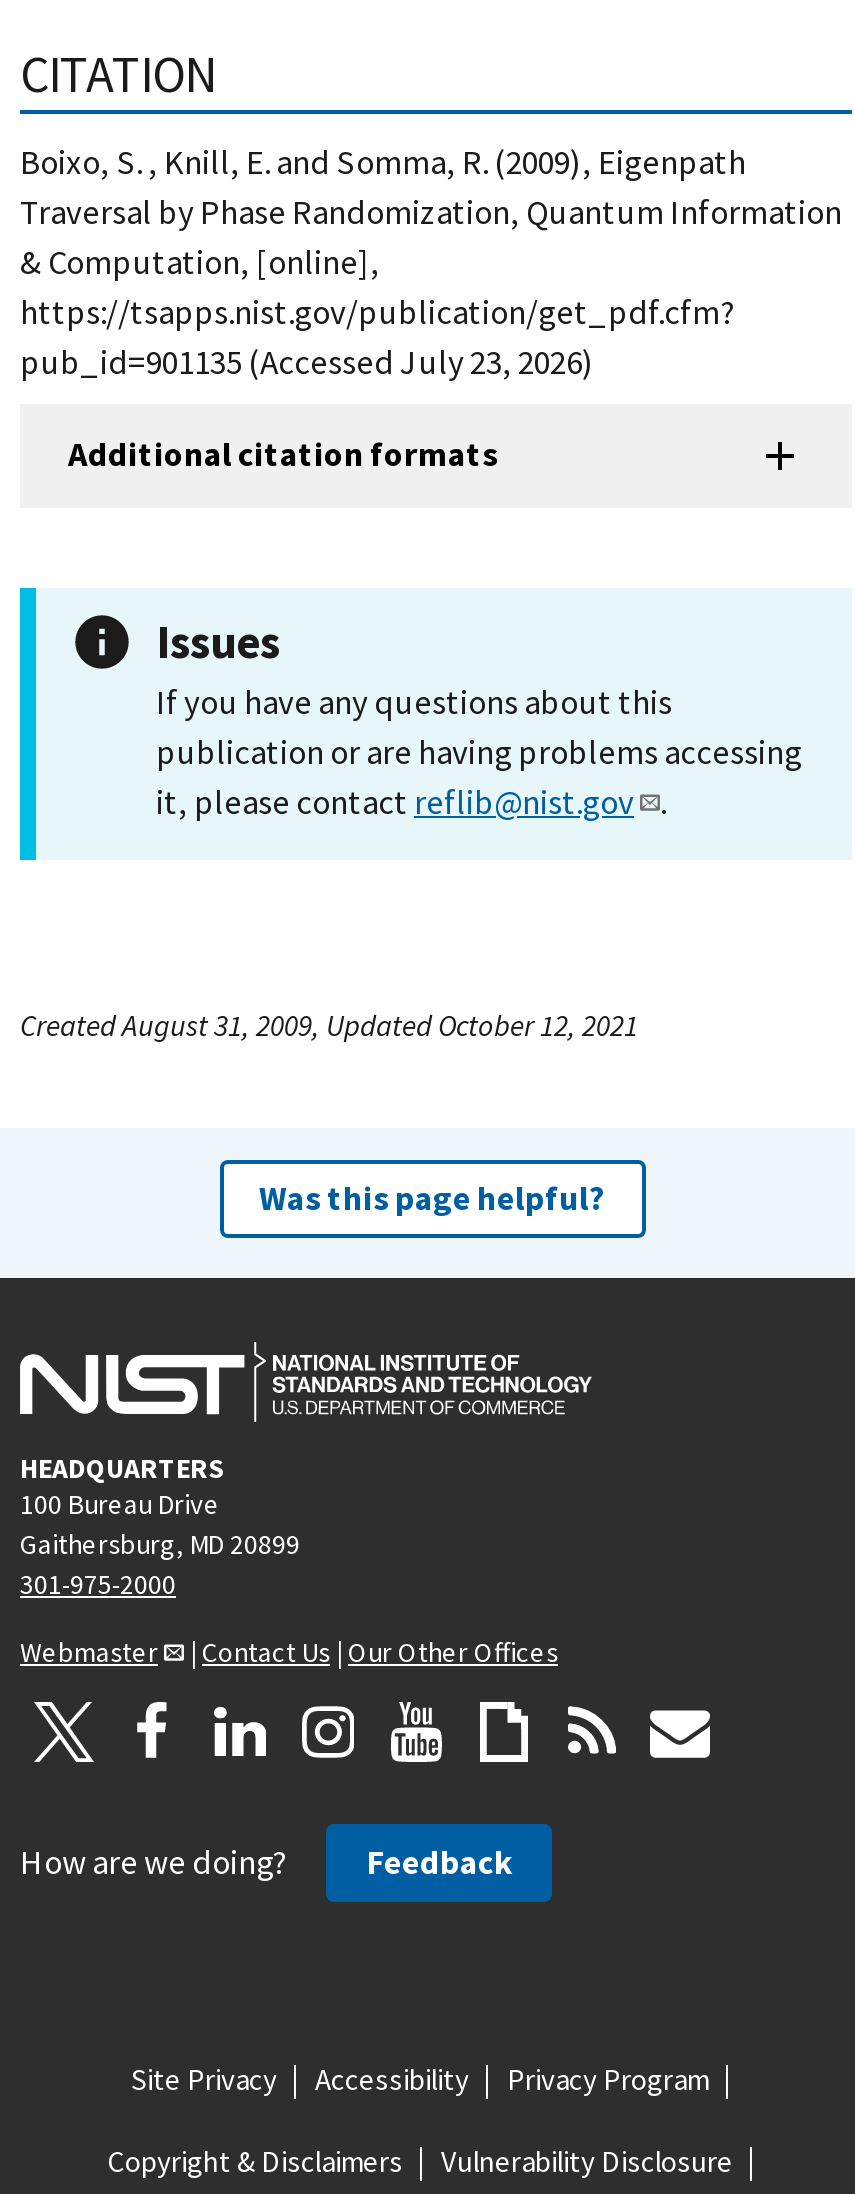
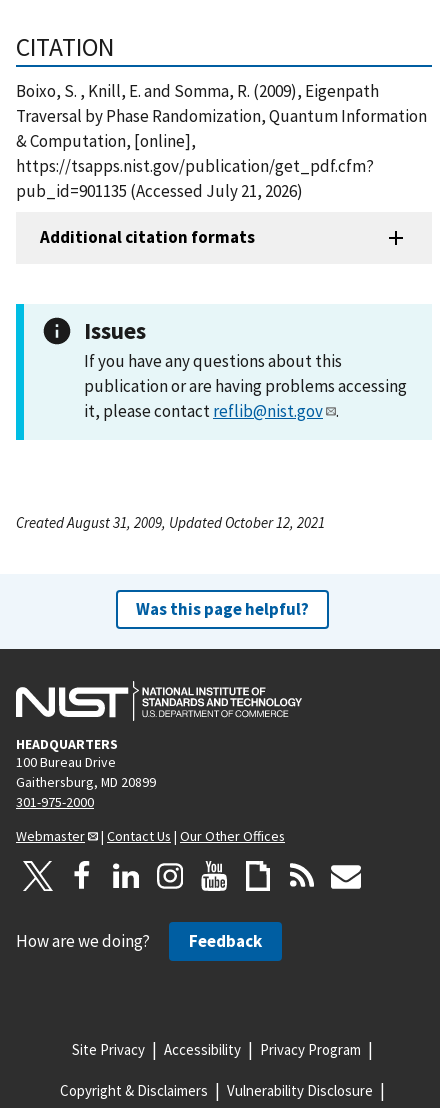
[20,340,594,384] pub_id=901135 (Accessed July 23, 2026) -> [16,180,303,202] pub_id=901135 (Accessed July 21, 2026)

